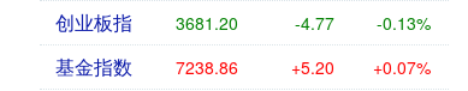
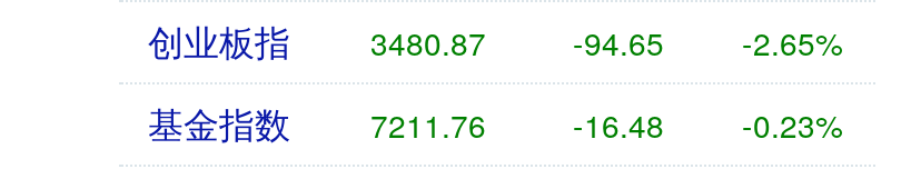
[176,11,238,35] 3681.20 -> [370,21,486,65] 3480.87
[295,11,334,35] -4.77 -> [573,21,664,65] -94.65
[377,11,431,35] -0.13% -> [742,21,842,65] -2.65%
[176,55,238,79] 7238.86 -> [370,103,486,147] 7211.76
[291,55,334,79] +5.20 -> [573,103,664,147] -16.48
[373,55,431,79] +0.07% -> [742,103,842,147] -0.23%

